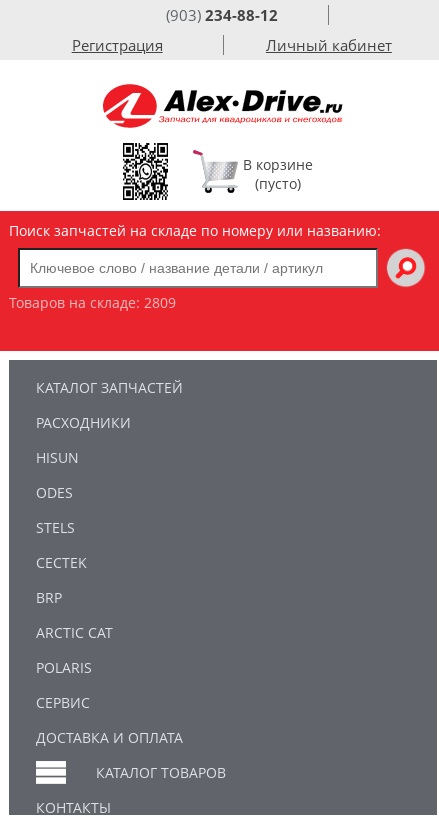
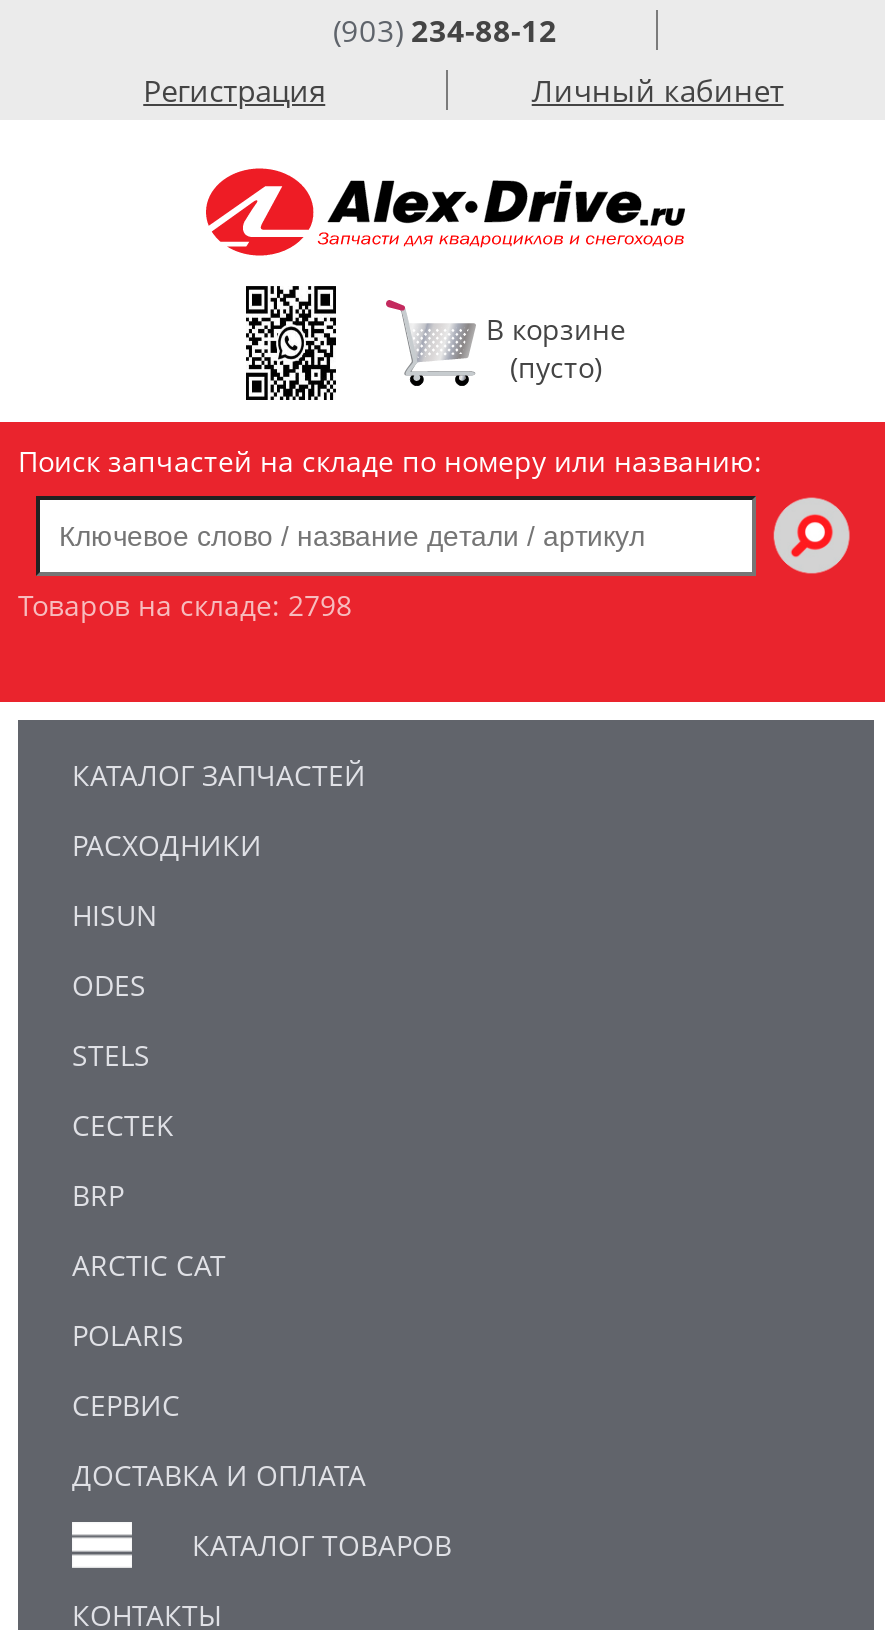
[9,293,176,312] Товаров на складе: 2809 -> [18,586,352,624] Товаров на складе: 2798

